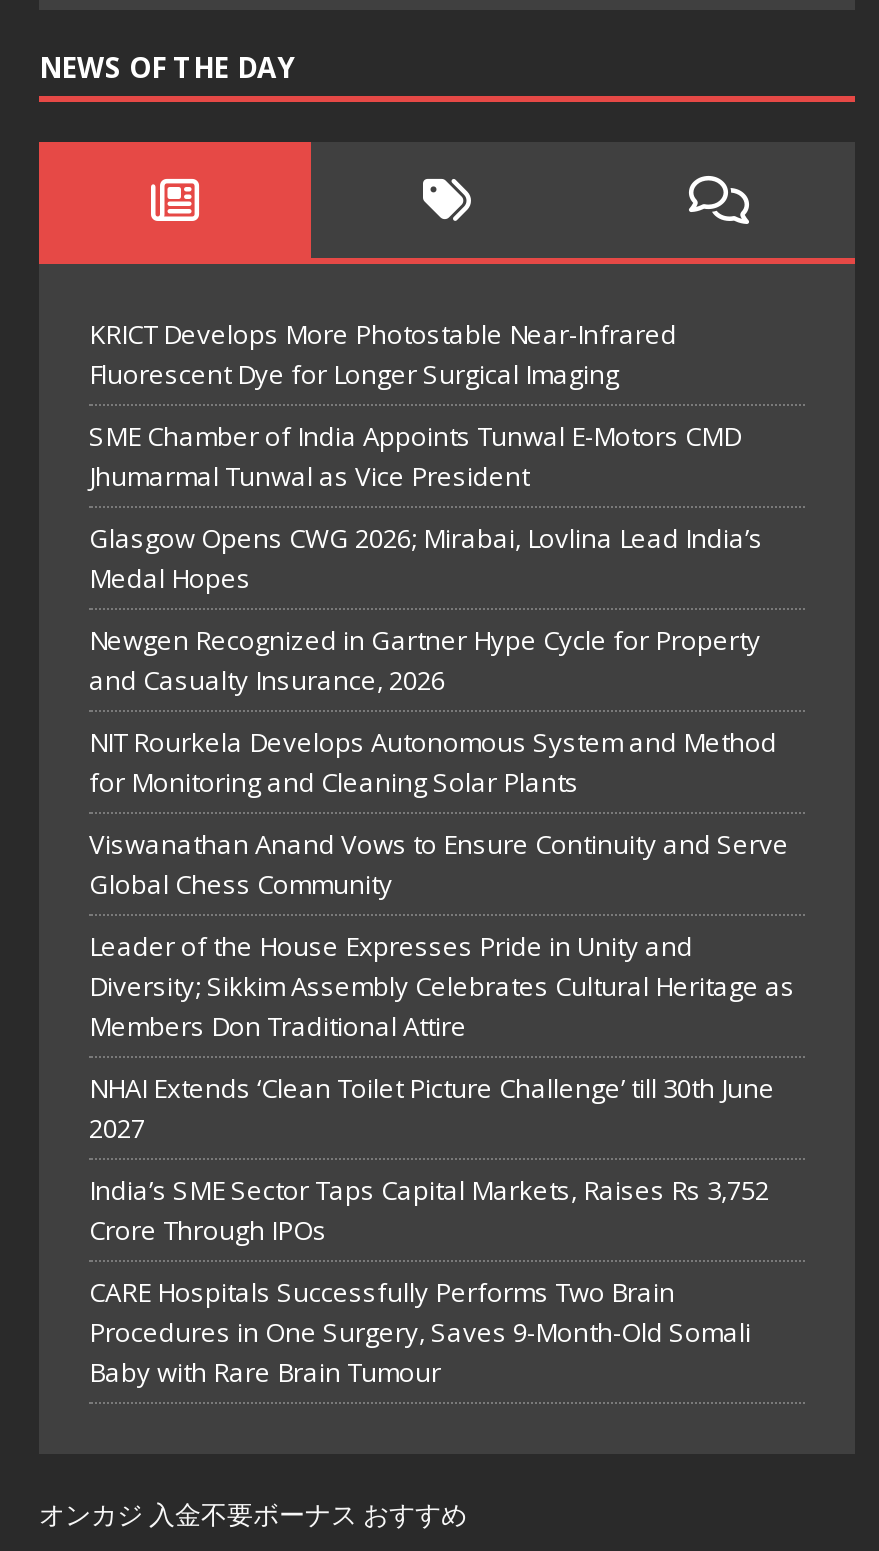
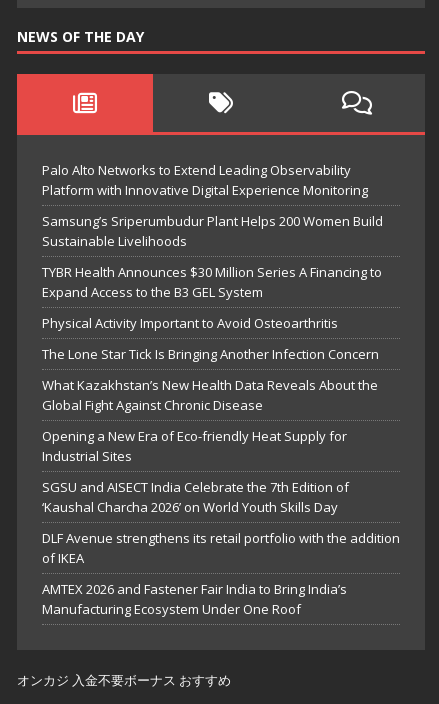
[89,316,677,392] KRICT Develops More Photostable Near-Infrared | Fluorescent Dye for Longer Surgical Imaging -> [42,160,368,198] Palo Alto Networks to Extend Leading Observability | Platform with Innovative Digital Experience Monitoring
[89,418,741,494] SME Chamber of India Appoints Tunwal E-Motors CMD | Jhumarmal Tunwal as Vice President -> [42,211,383,249] Samsung’s Sriperumbudur Plant Helps 200 Women Build | Sustainable Livelihoods
[89,520,763,596] Glasgow Opens CWG 2026; Mirabai, Lovlina Lead India’s | Medal Hopes -> [42,262,382,300] TYBR Health Announces $30 Million Series A Financing to | Expand Access to the B3 GEL System
[89,622,761,698] Newgen Recognized in Gartner Hype Cycle for Property | and Casualty Insurance, 2026 -> [42,313,338,331] Physical Activity Important to Avoid Osteoarthritis
[89,724,777,800] NIT Rourkela Develops Autonomous System and Method | for Monitoring and Cleaning Solar Plants -> [42,344,379,362] The Lone Star Tick Is Bringing Another Infection Concern
[89,826,789,902] Viswanathan Anand Vows to Ensure Continuity and Serve | Global Chess Community -> [42,375,378,413] What Kazakhstan’s New Health Data Reveals About the | Global Fight Against Chronic Disease
[89,928,795,1044] Leader of the House Expresses Pride in Unity and | Diversity; Sikkim Assembly Celebrates Cultural Heritage as | Members Don Traditional Attire -> [42,426,347,464] Opening a New Era of Eco-friendly Heat Supply for | Industrial Sites
[89,1070,775,1146] NHAI Extends ‘Clean Toilet Picture Challenge’ till 30th June | 2027 -> [42,477,349,515] SGSU and AISECT India Celebrate the 7th Edition of | ‘Kaushal Charcha 2026’ on World Youth Skills Day
[89,1172,769,1248] India’s SME Sector Taps Capital Markets, Raises Rs 3,752 | Crore Through IPOs -> [42,528,400,566] DLF Avenue strengthens its retail portfolio with the addition | of IKEA
[89,1274,751,1390] CARE Hospitals Successfully Performs Two Brain | Procedures in One Surgery, Saves 9-Month-Old Somali | Baby with Rare Brain Tumour -> [42,579,347,617] AMTEX 2026 and Fastener Fair India to Bring India’s | Manufacturing Ecosystem Under One Roof

